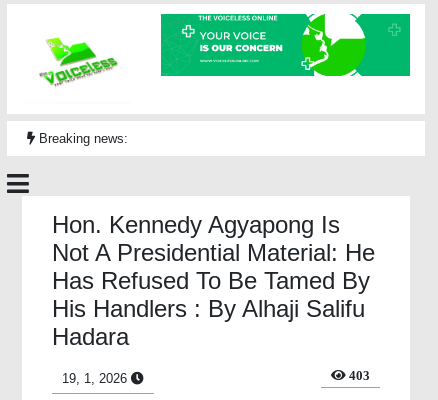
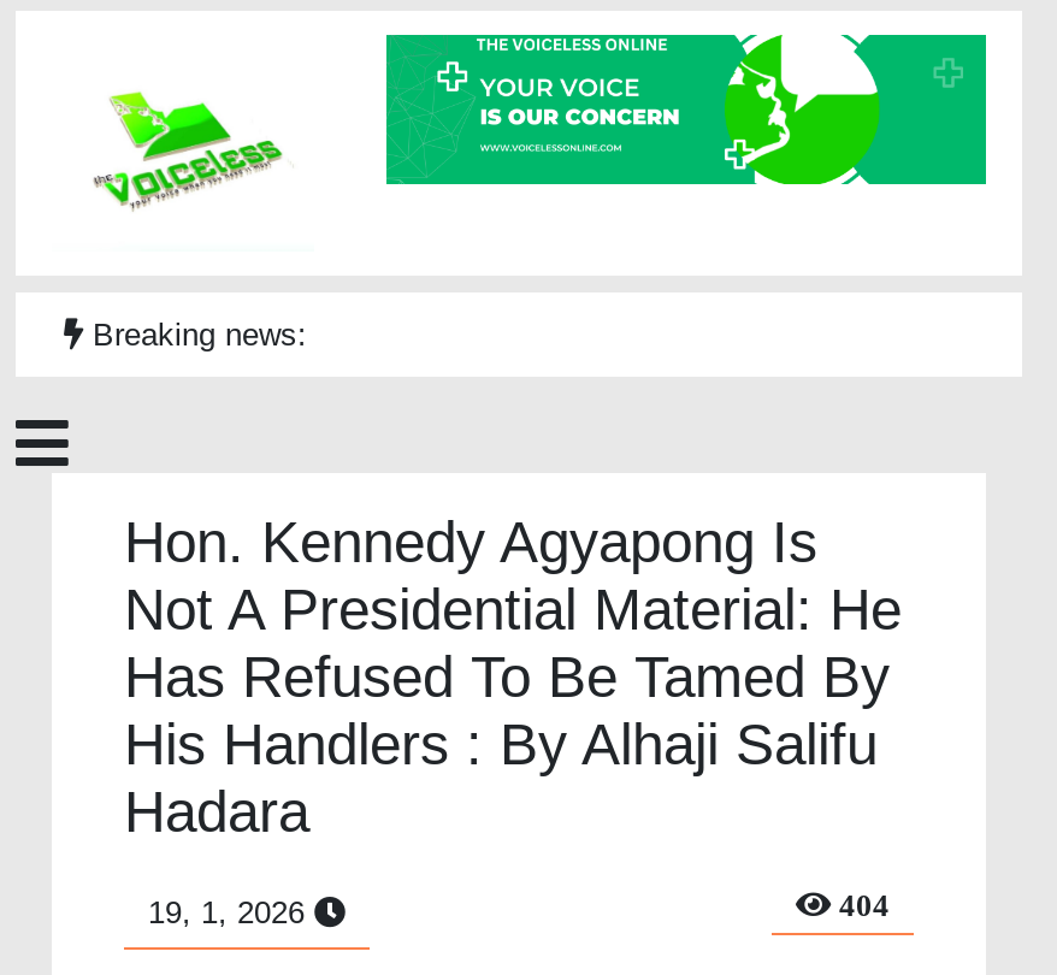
[346,369,370,382] 403 -> [832,890,890,921] 404

